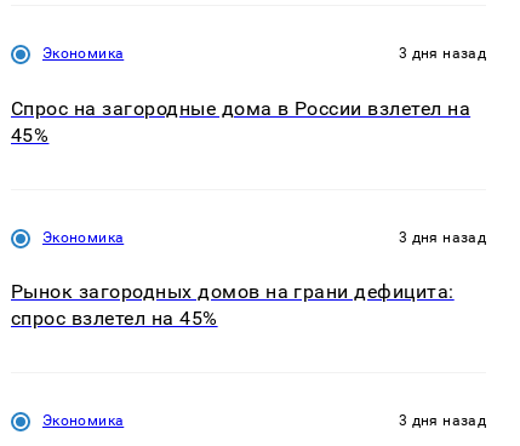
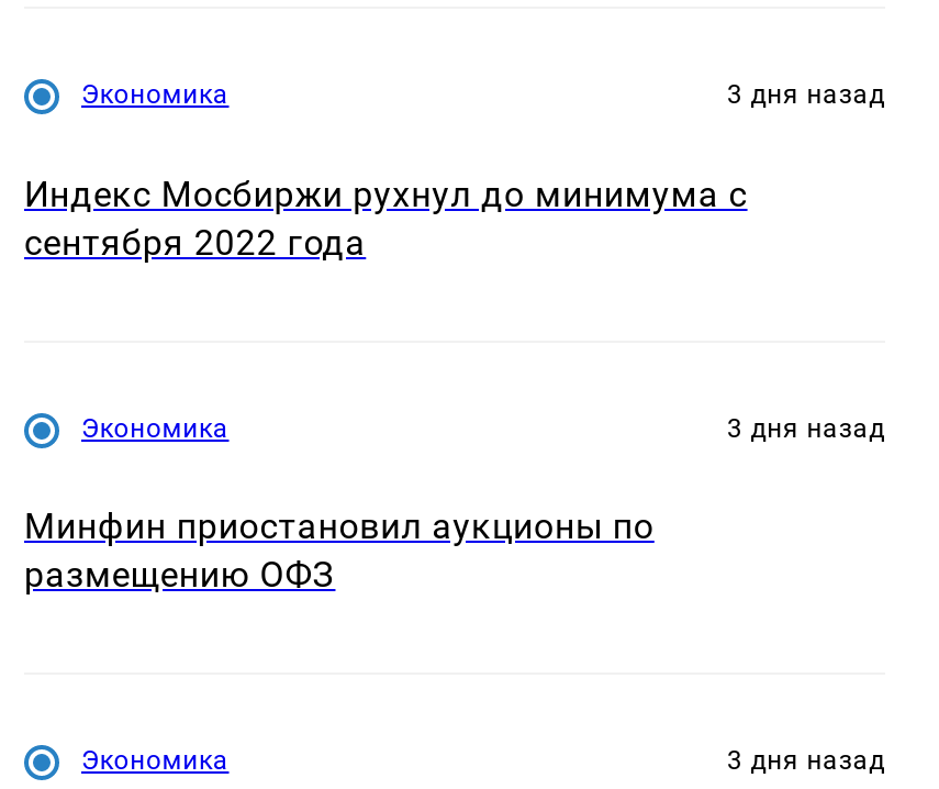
[11,96,470,146] Спрос на загородные дома в России взлетел на | 45% -> [24,173,747,263] Индекс Мосбиржи рухнул до минимума с | сентября 2022 года
[11,280,454,330] Рынок загородных домов на грани дефицита: | спрос взлетел на 45% -> [24,506,654,596] Минфин приостановил аукционы по | размещению ОФЗ

